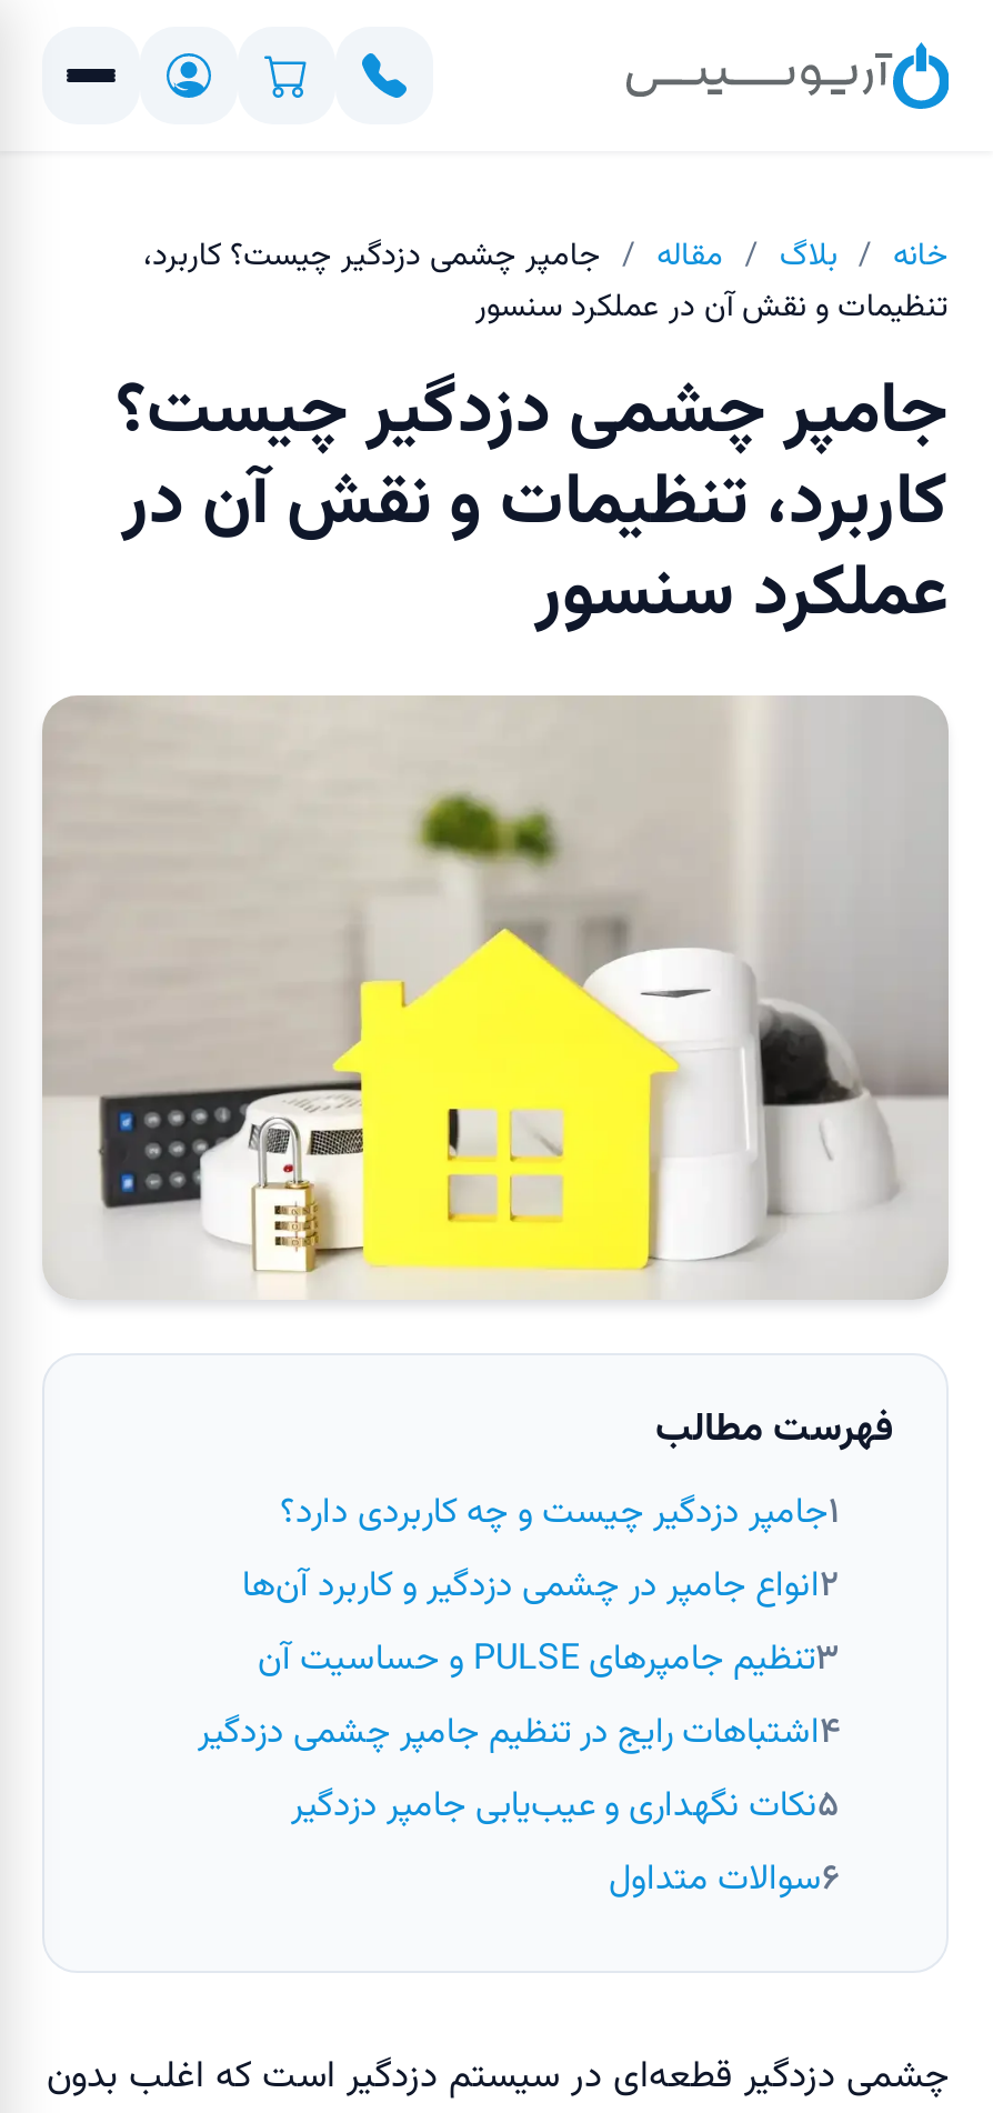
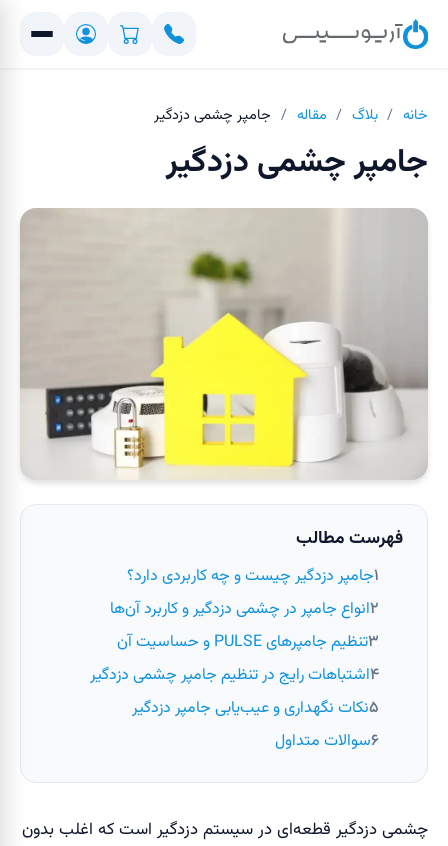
[116,231,949,651] خانه / بلاگ / مقاله / جامپر چشمی دزدگیر چیست؟ کاربرد، | تنظیمات و نقش آن در عملکرد سنسور | جامپر چشمی دزدگیر چیست؟ | کاربرد، تنظیمات و نقش آن در | عملکرد سنسور -> [154,104,428,188] خانه / بلاگ / مقاله / جامپر چشمی دزدگیر | جامپر چشمی دزدگیر

